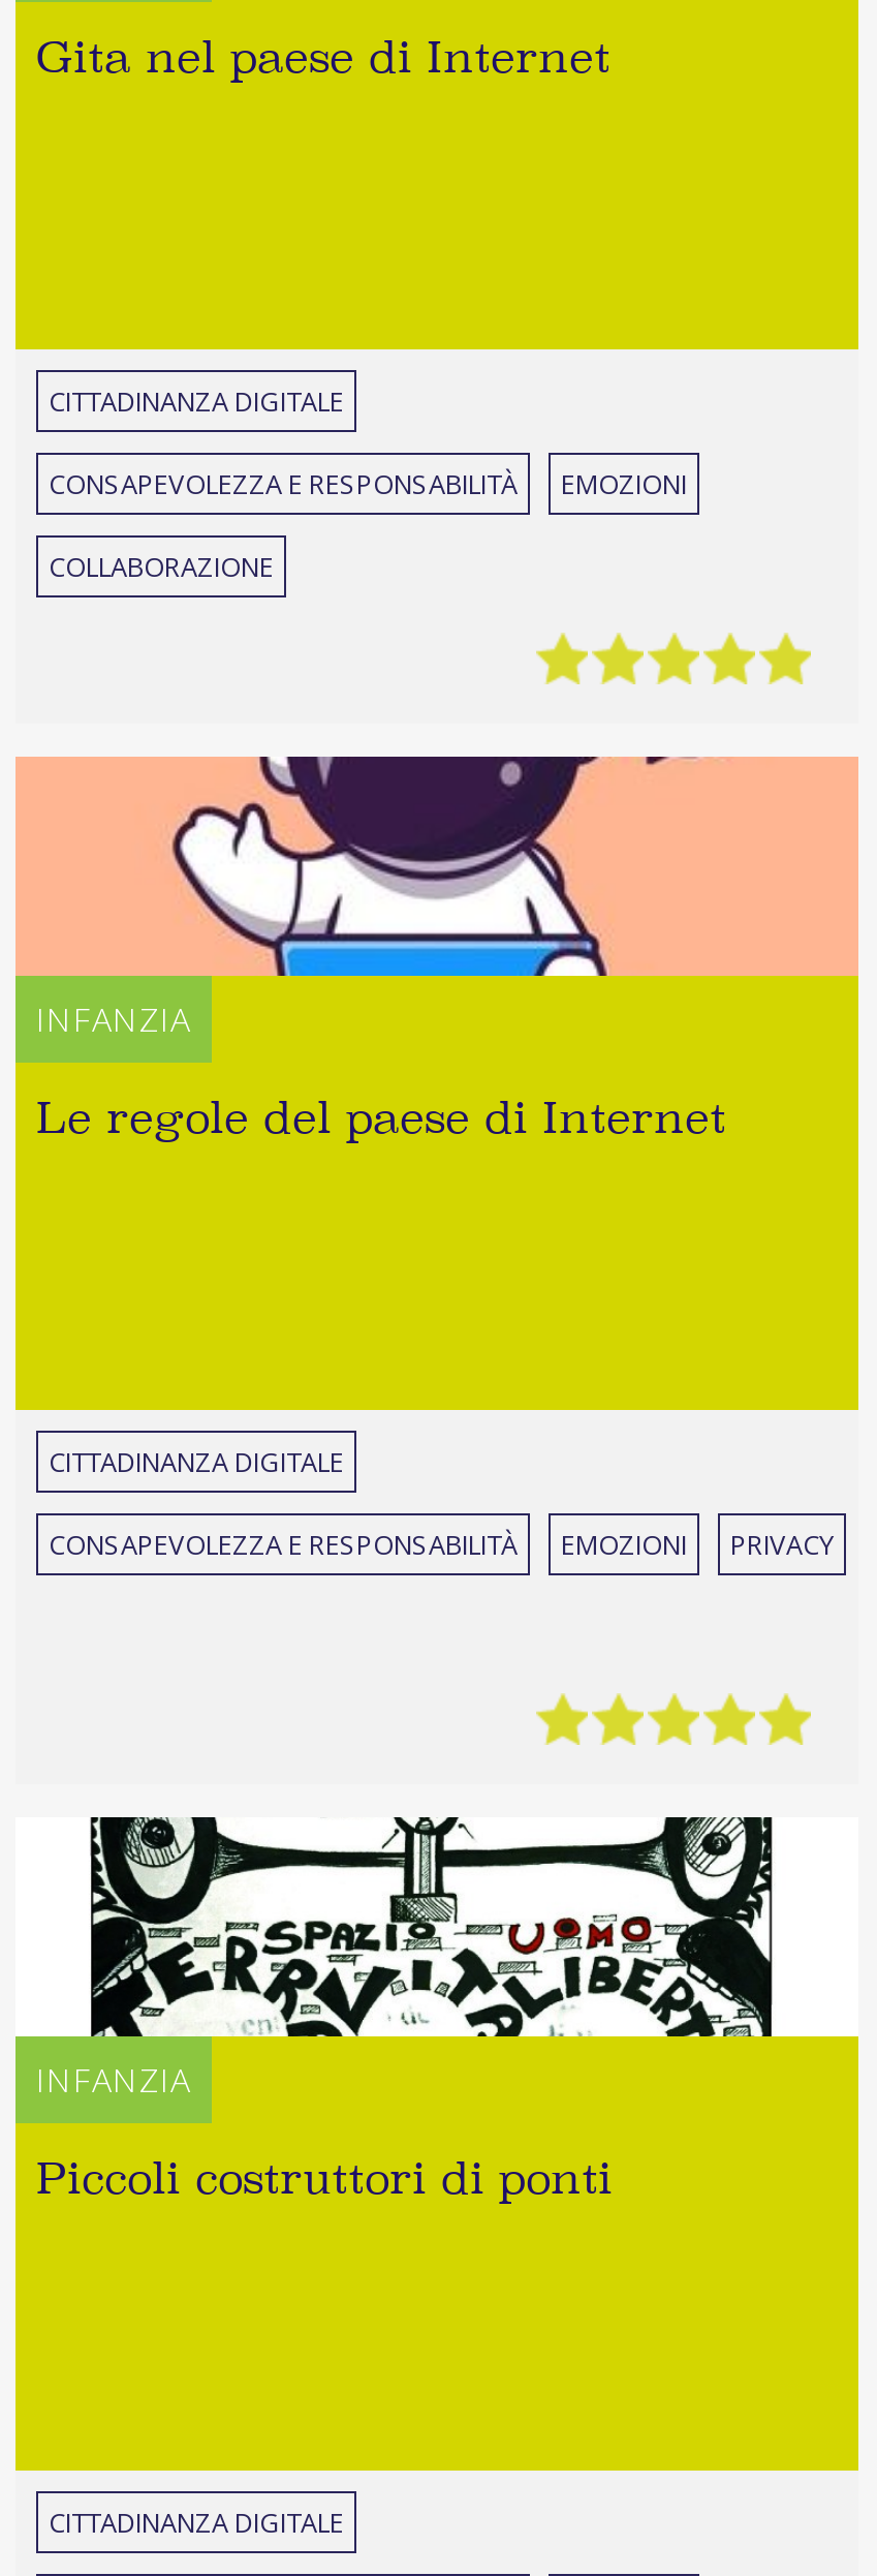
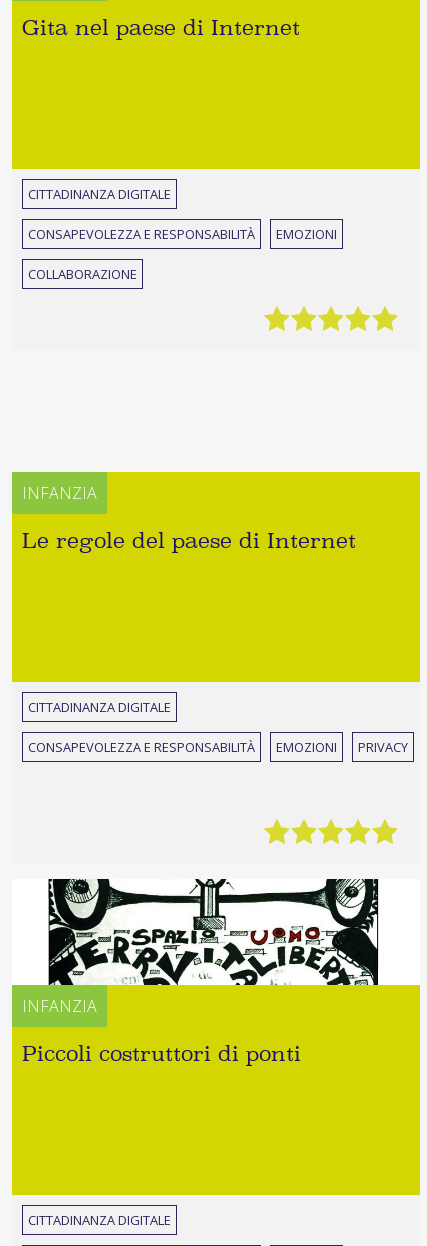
[15,755,858,978] [image] -> none

